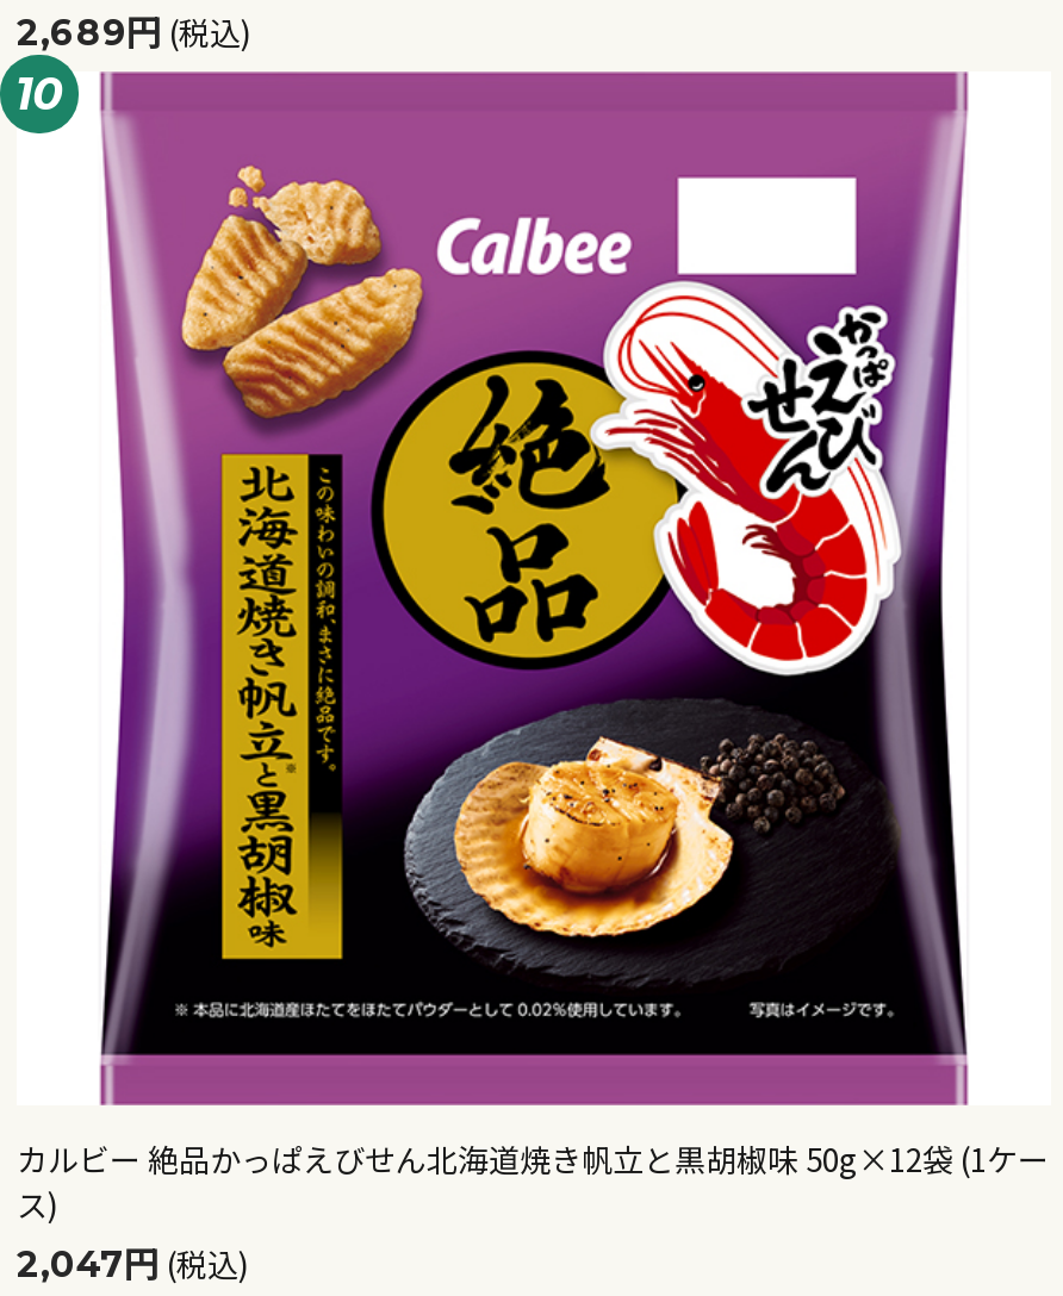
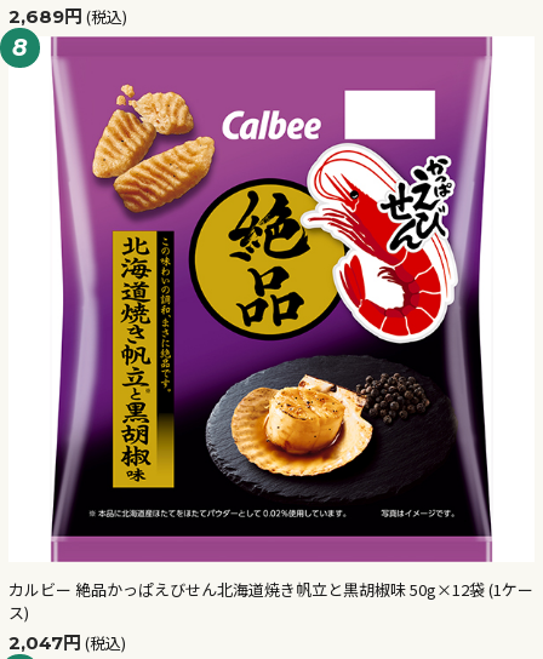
[15,68,63,122] 10 -> [12,34,28,62] 8

